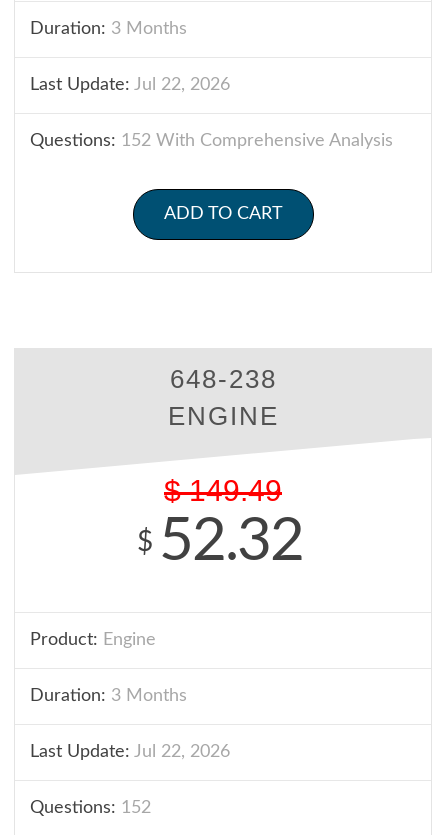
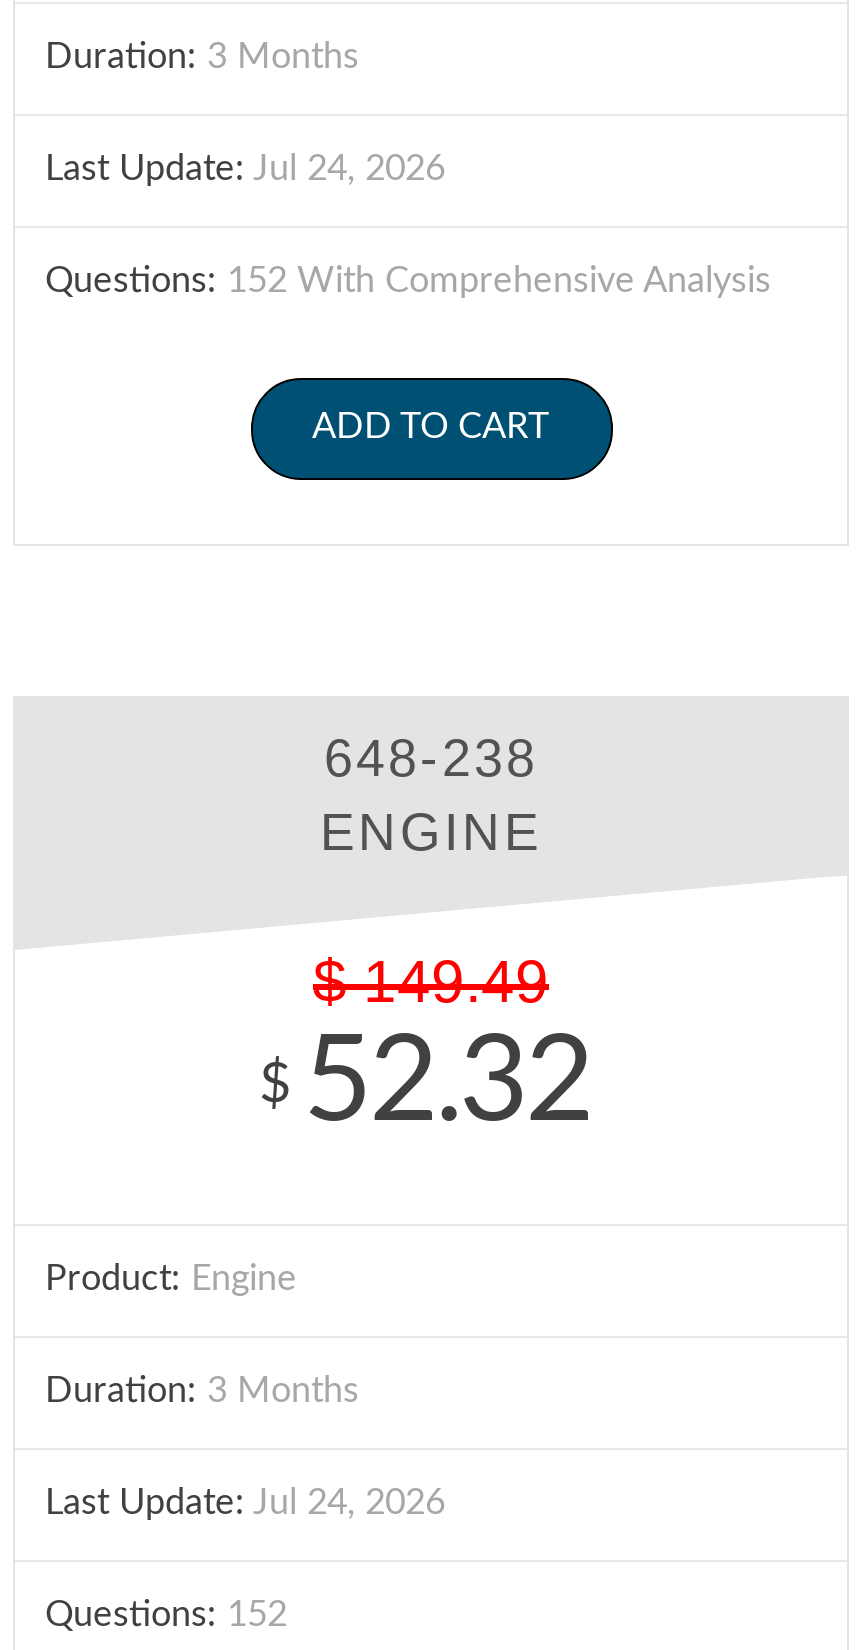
[30,75,230,93] Last Update: Jul 22, 2026 -> [45,151,445,187] Last Update: Jul 24, 2026
[30,742,230,760] Last Update: Jul 22, 2026 -> [45,1485,445,1521] Last Update: Jul 24, 2026

